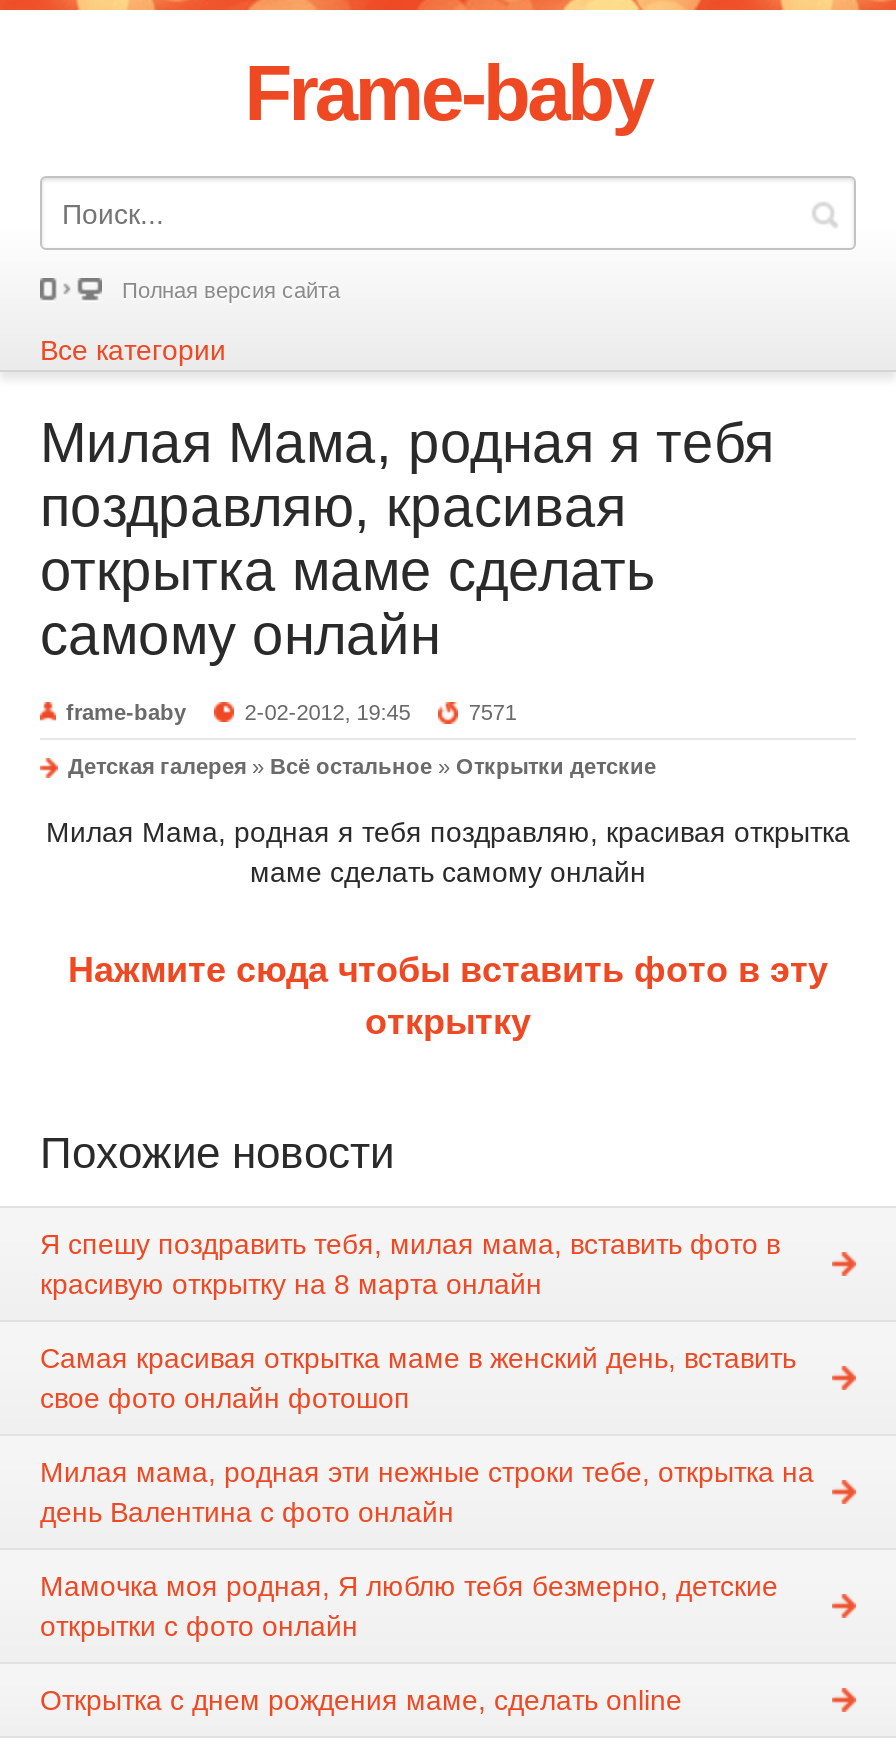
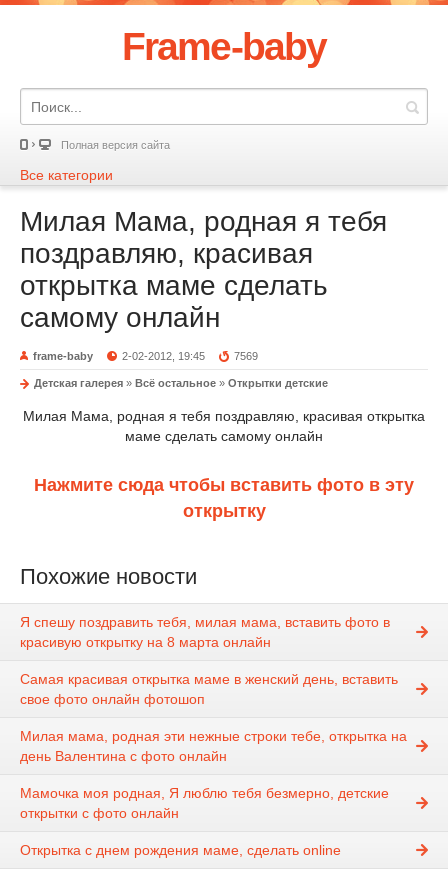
[469,700,517,724] 7571 -> [234,350,258,362] 7569

